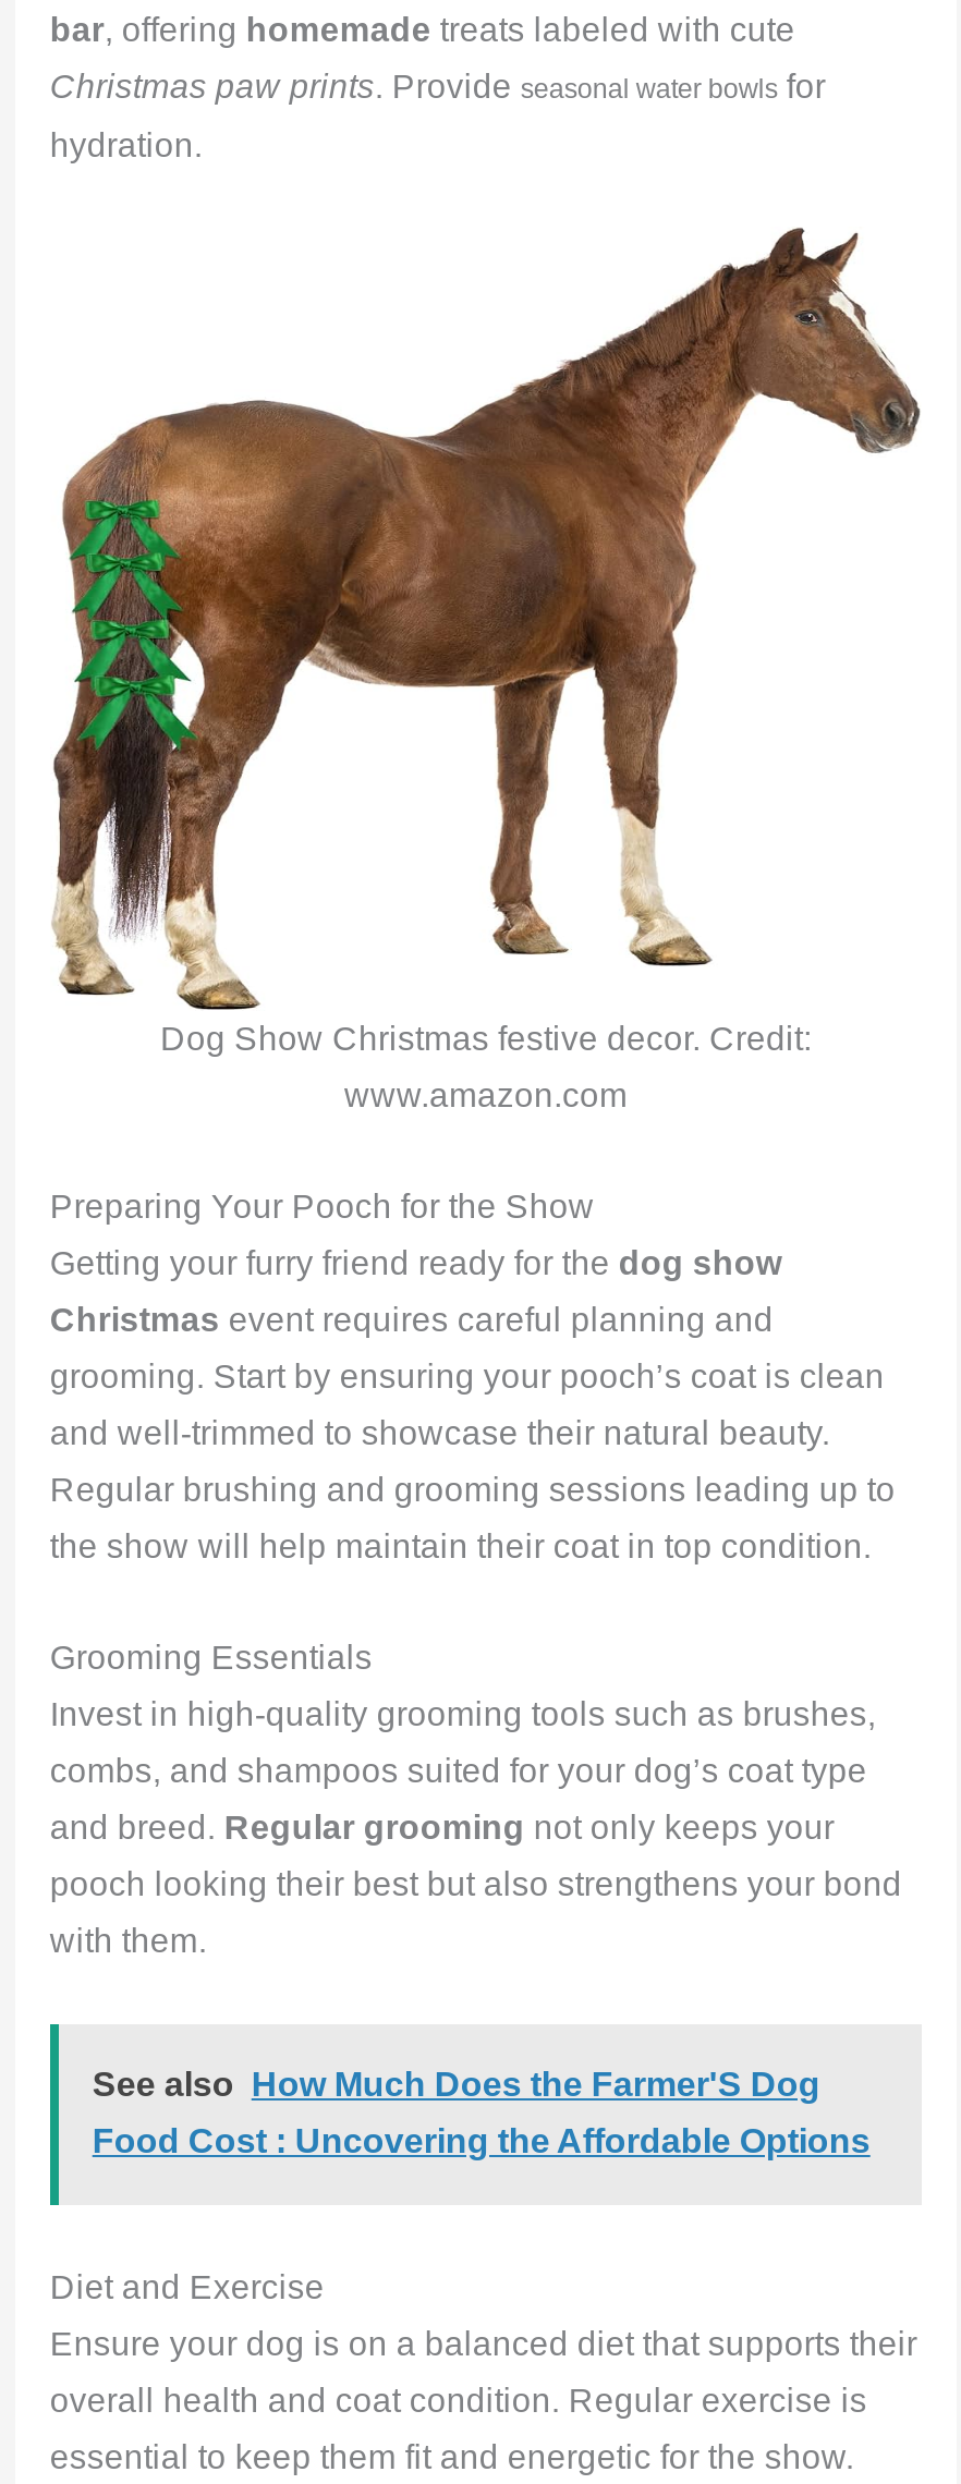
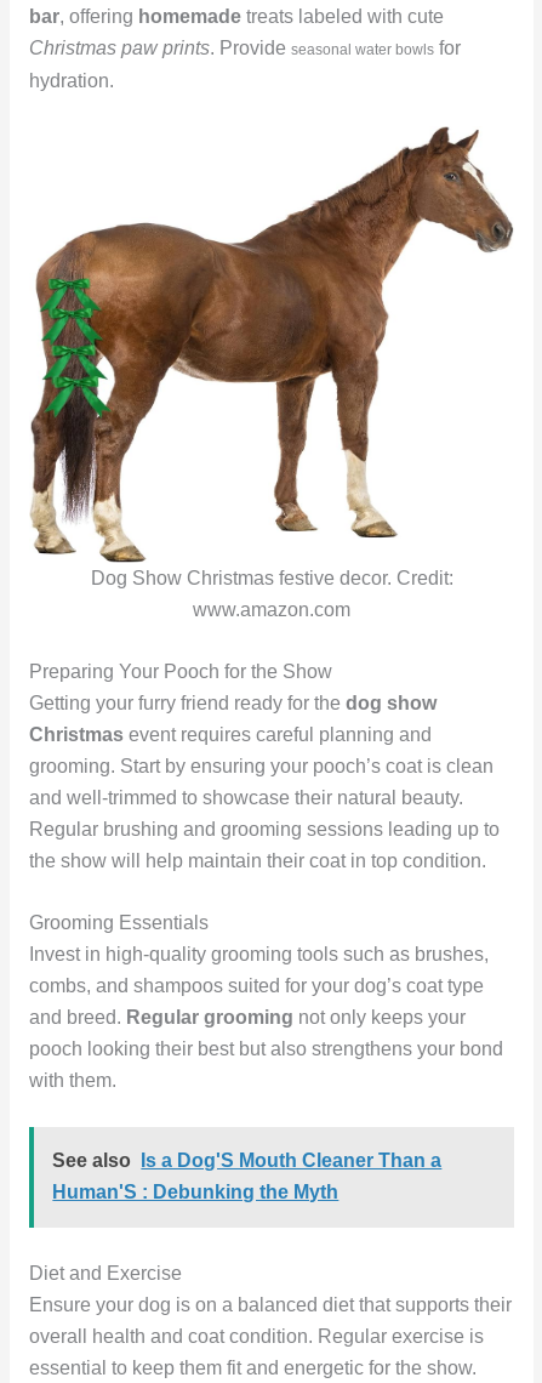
[92,2067,820,2104] See also How Much Does the Farmer'S Dog -> [53,1151,442,1171] See also Is a Dog'S Mouth Cleaner Than a
[92,2123,870,2160] Food Cost : Uncovering the Affordable Options -> [53,1182,339,1203] Human'S : Debunking the Myth

